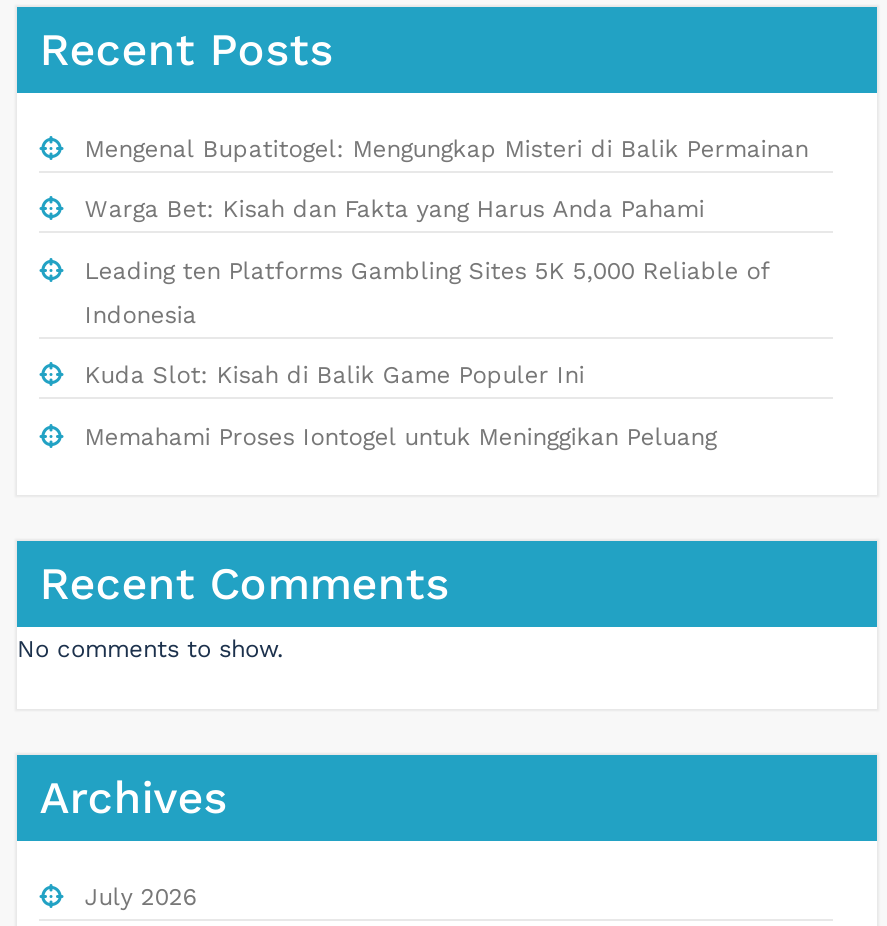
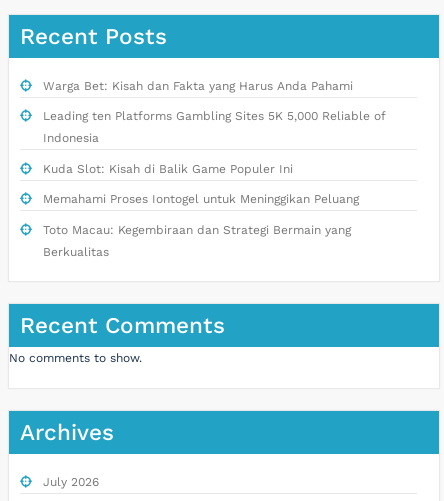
[85,134,809,162] Mengenal Bupatitogel: Mengungkap Misteri di Balik Permainan -> none
moved [85,195,771,450] -> [43,79,386,206]: Warga Bet: Kisah dan Fakta yang Harus Anda Pahami | Leading ten Platforms Gambling Sites 5K 5,000 Reliable of | Indonesia | Kuda Slot: Kisah di Balik Game Populer Ini | Memahami Proses Iontogel untuk Meninggikan Peluang
none -> [43,223,351,259] Toto Macau: Kegembiraan dan Strategi Bermain yang | Berkualitas

